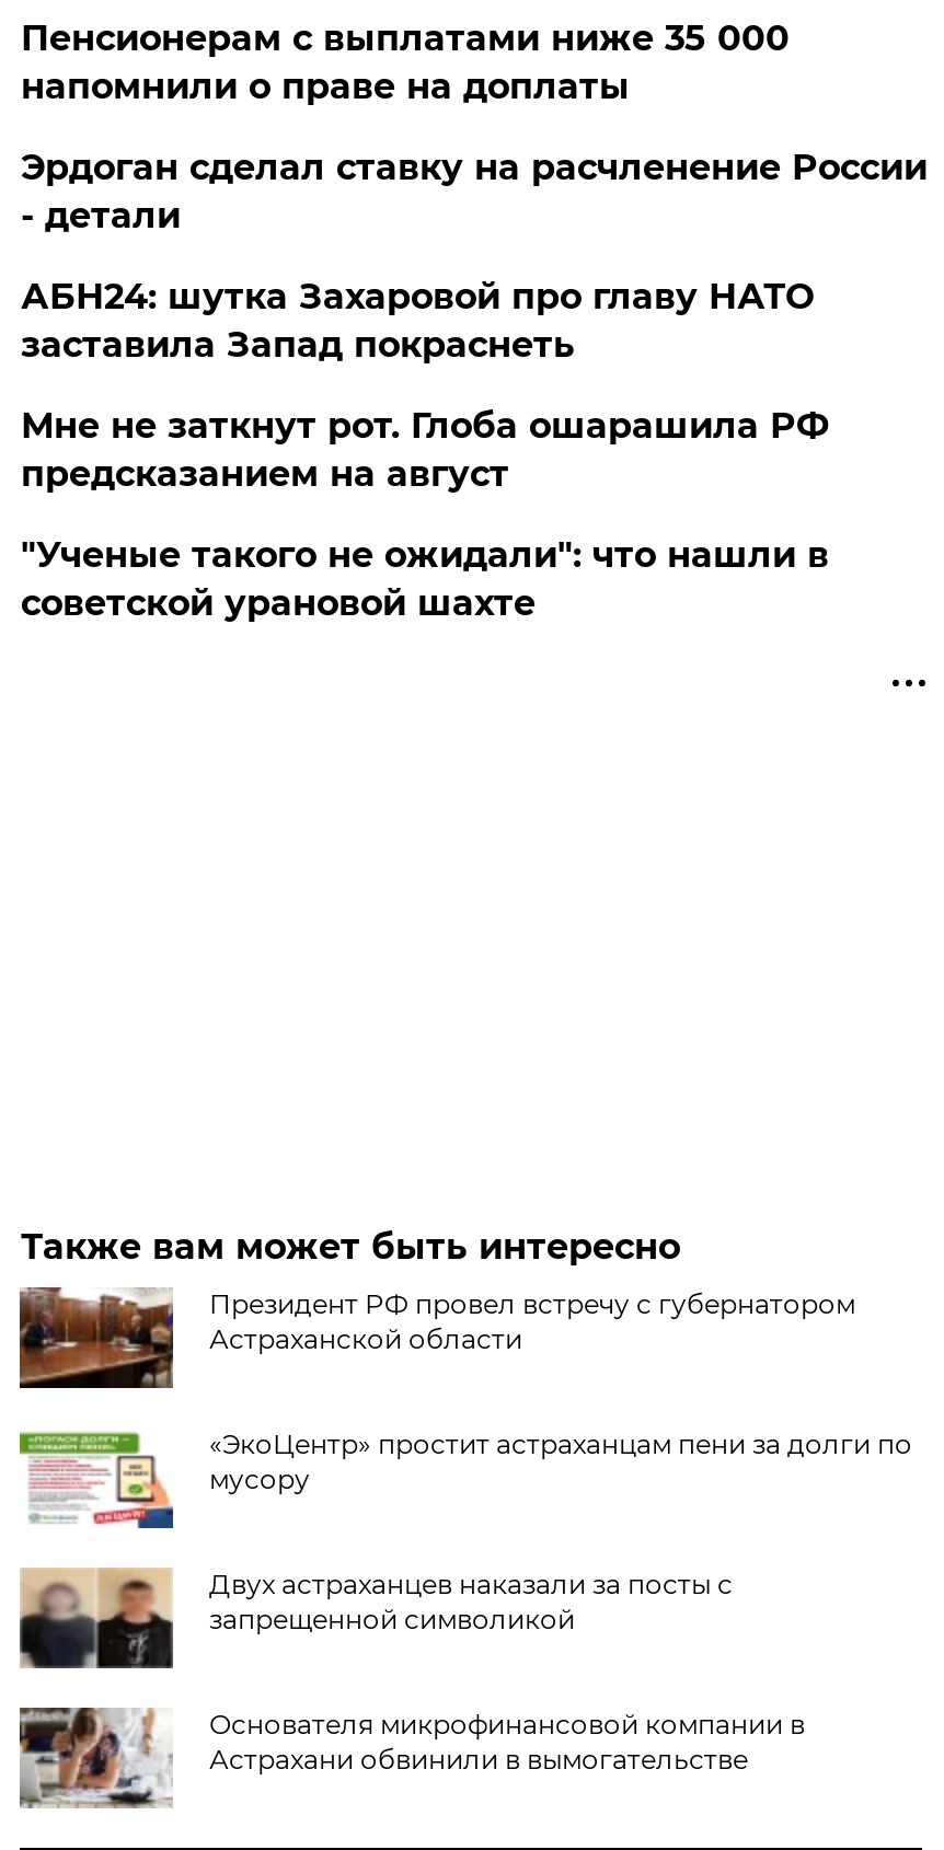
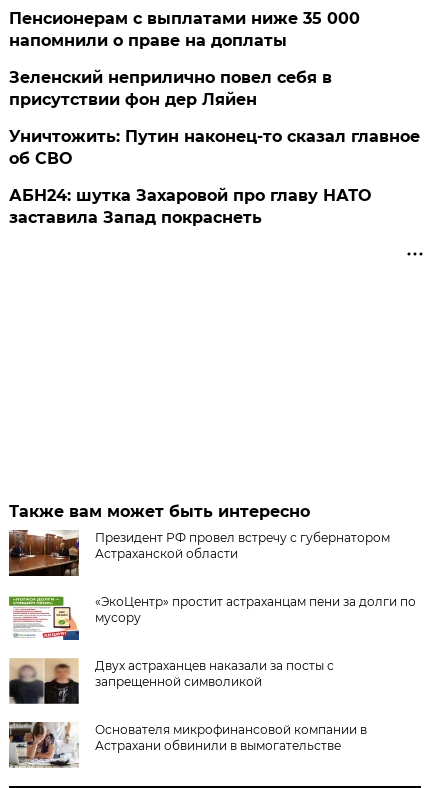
[21,147,927,236] Эрдоган сделал ставку на расчленение России | - детали -> [9,68,420,168] Зеленский неприлично повел cебя в | присутствии фон дер Ляйен | Уничтожить: Путин наконец-то сказал главное | об СВО
moved [21,276,813,366] -> [9,186,371,227]: АБН24: шутка Захаровой про главу НАТО | заставила Запад покраснеть
[21,405,829,624] Мне не заткнут рот. Глоба ошарашила РФ | предсказанием на август | "Ученые такого не ожидали": что нашли в | советской урановой шахте -> none

